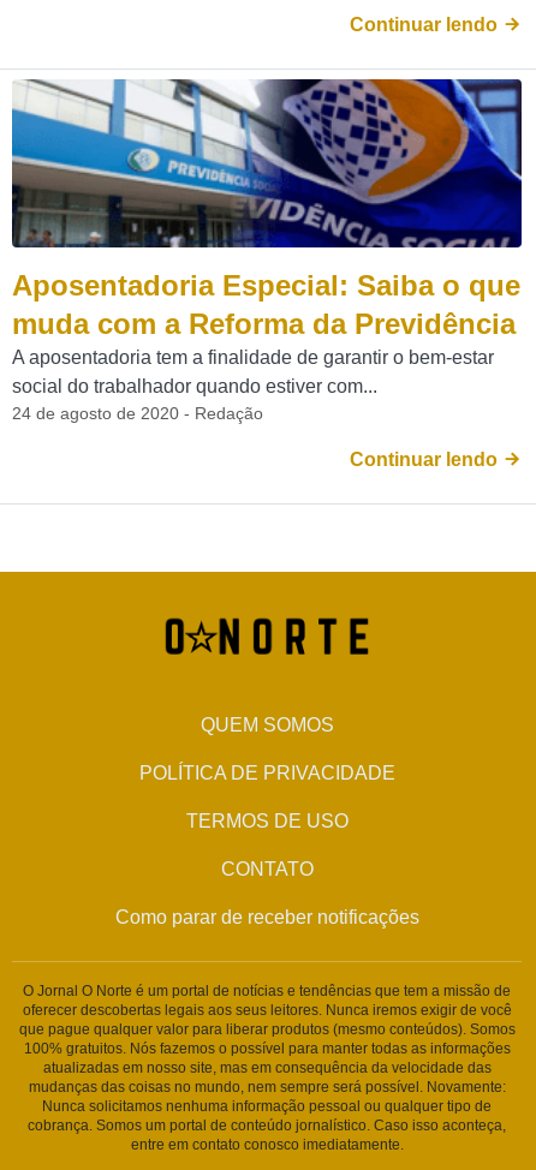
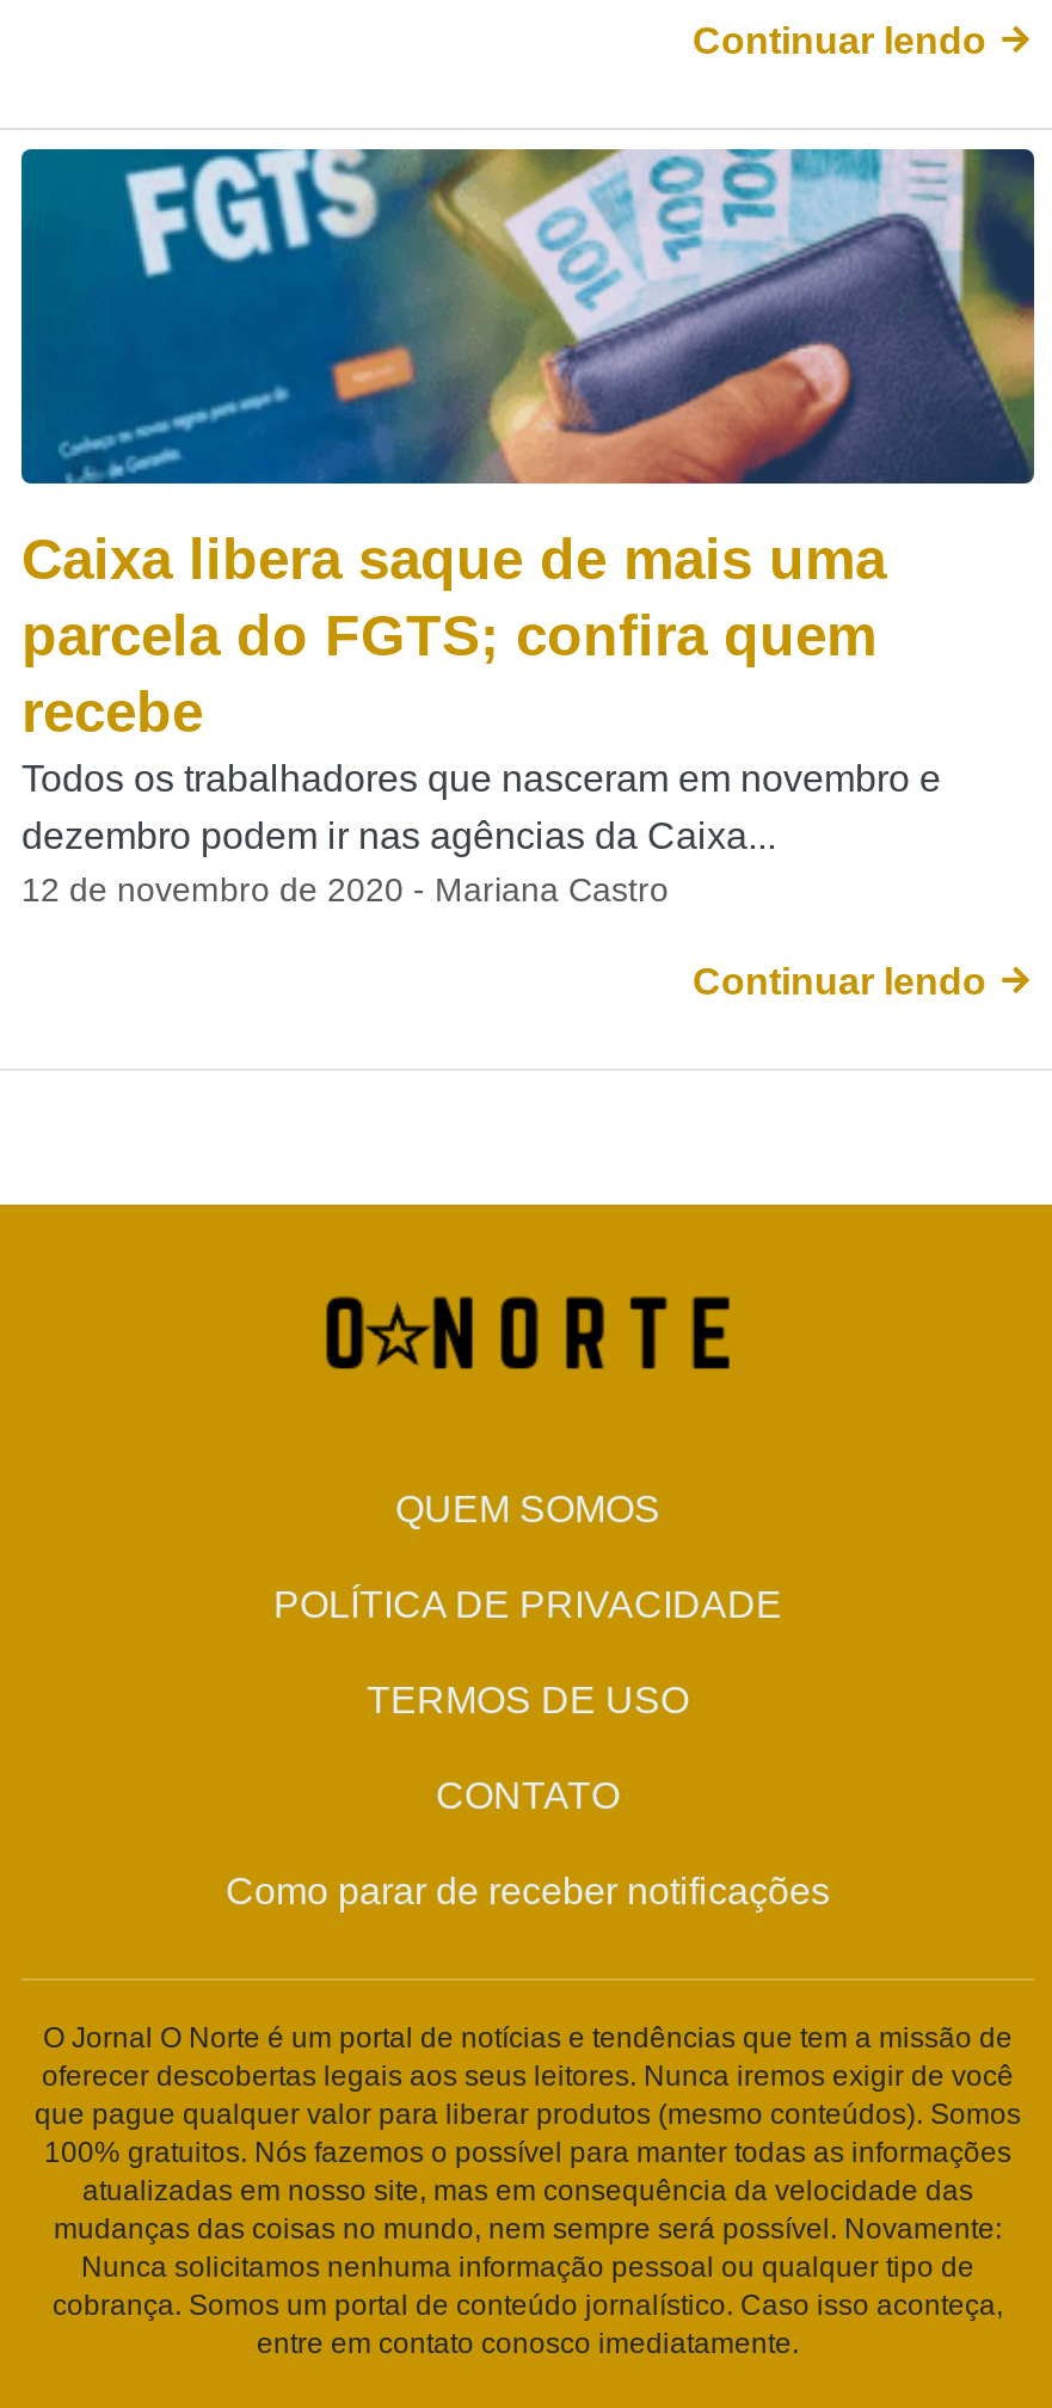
[11,78,523,423] [image] | Aposentadoria Especial: Saiba o que | muda com a Reforma da Previdência | A aposentadoria tem a finalidade de garantir o bem-estar | social do trabalhador quando estiver com... | 24 de agosto de 2020 - Redação -> [19,147,1036,909] [image] | Caixa libera saque de mais uma | parcela do FGTS; confira quem | recebe | Todos os trabalhadores que nasceram em novembro e | dezembro podem ir nas agências da Caixa... | 12 de novembro de 2020 - Mariana Castro

